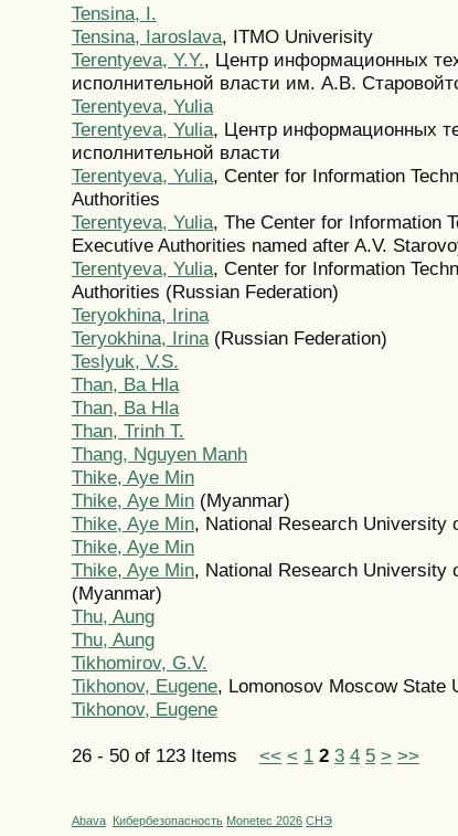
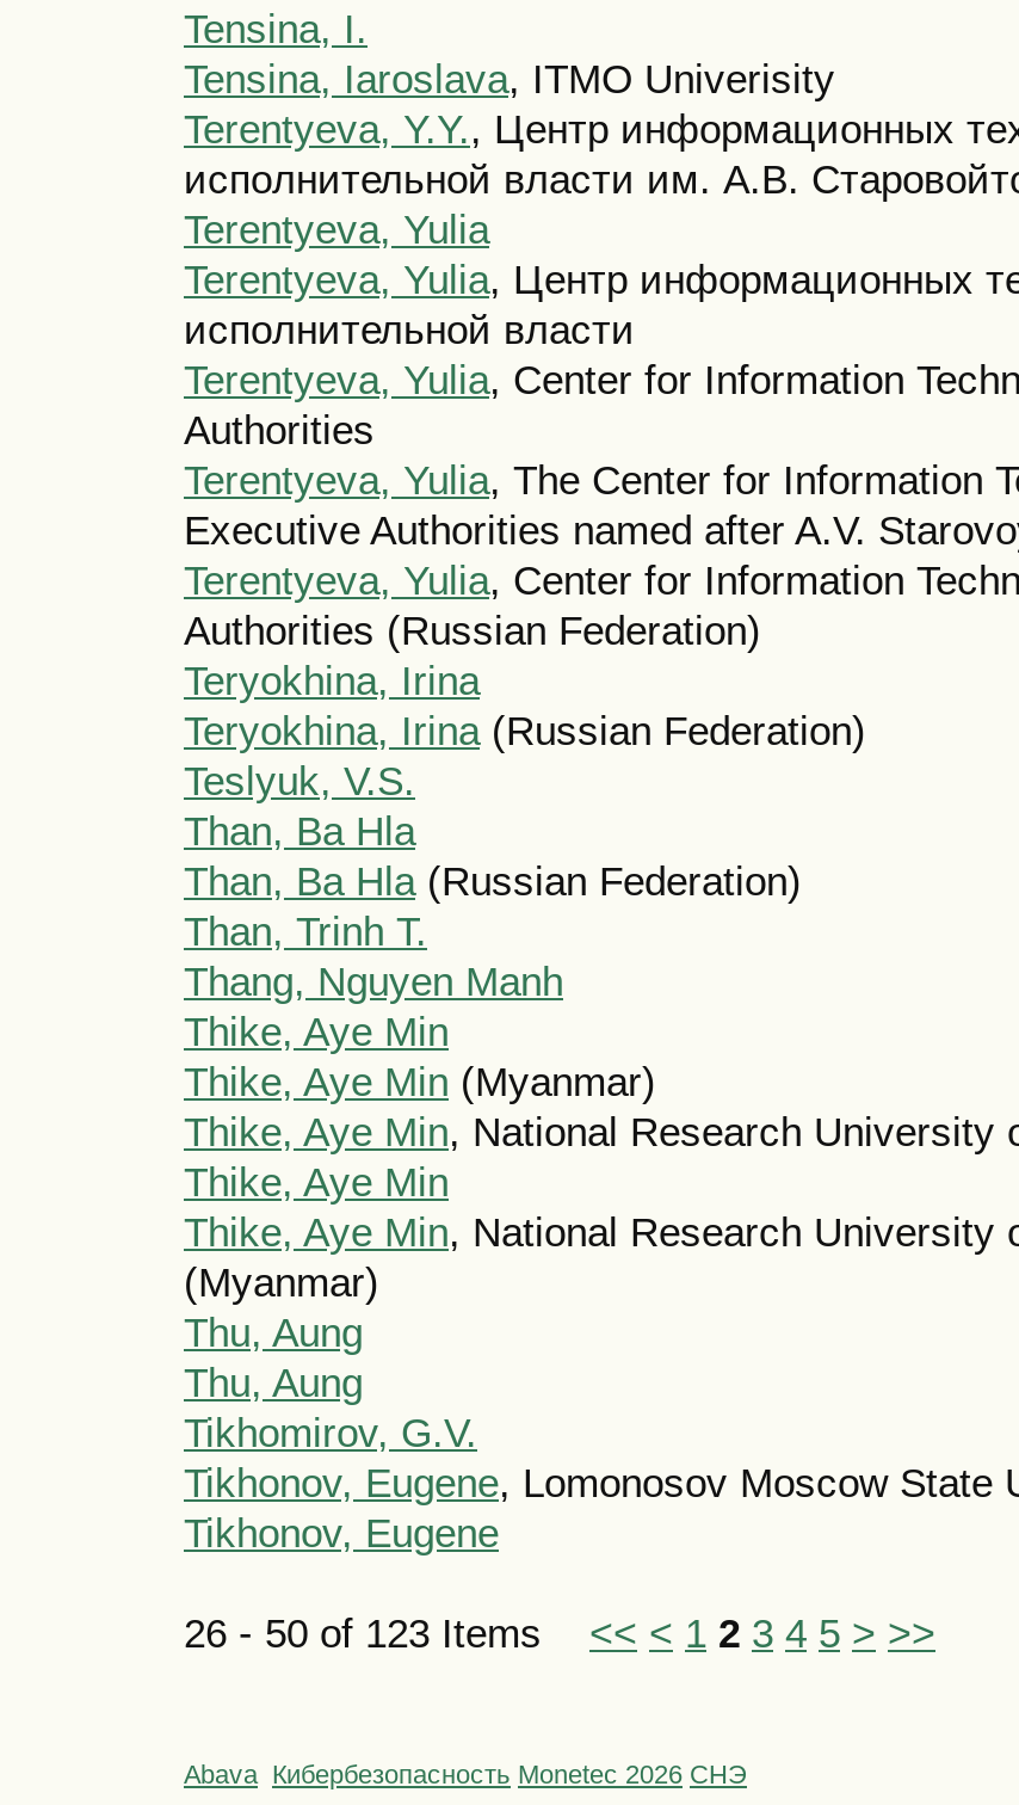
[72,397,179,419] Than, Ba Hla -> [184,858,802,906] Than, Ba Hla (Russian Federation)

